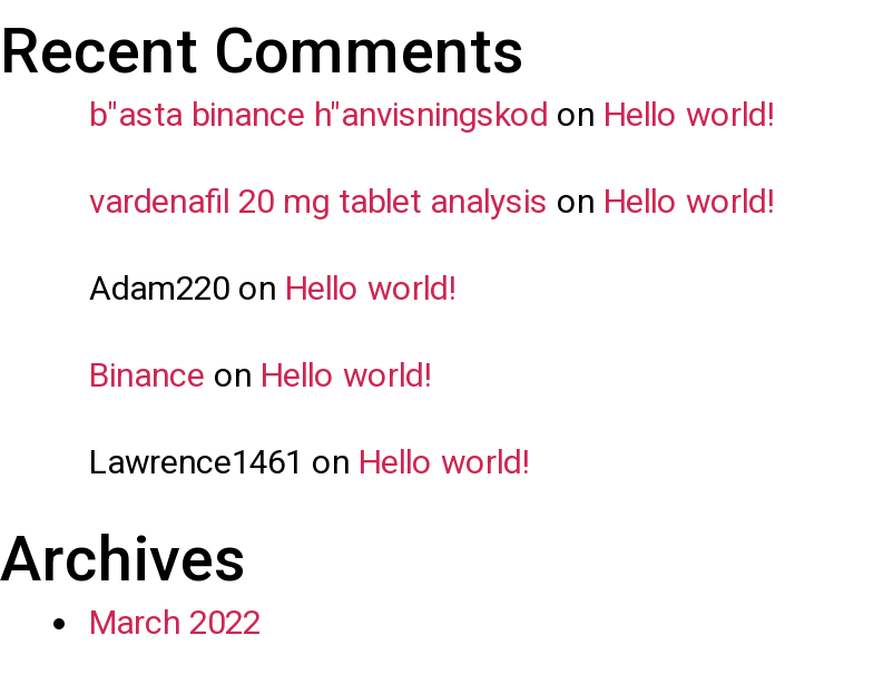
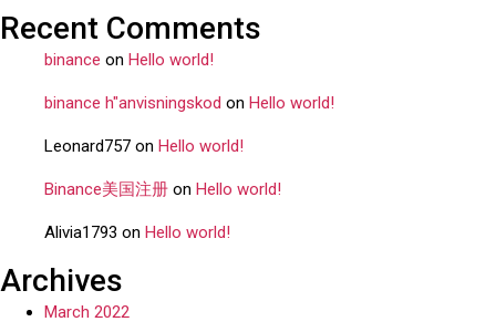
[89,95,775,135] b"asta binance h"anvisningskod on Hello world! -> [44,50,214,70] binance on Hello world!
[89,182,775,222] vardenafil 20 mg tablet analysis on Hello world! -> [44,93,334,113] binance h"anvisningskod on Hello world!
[89,268,457,309] Adam220 on Hello world! -> [44,136,244,156] Leonard757 on Hello world!
[89,355,432,395] Binance on Hello world! -> [44,179,281,199] Binance美国注册on Hello world!
[89,442,530,482] Lawrence1461 on Hello world! -> [44,222,230,242] Alivia1793 on Hello world!

